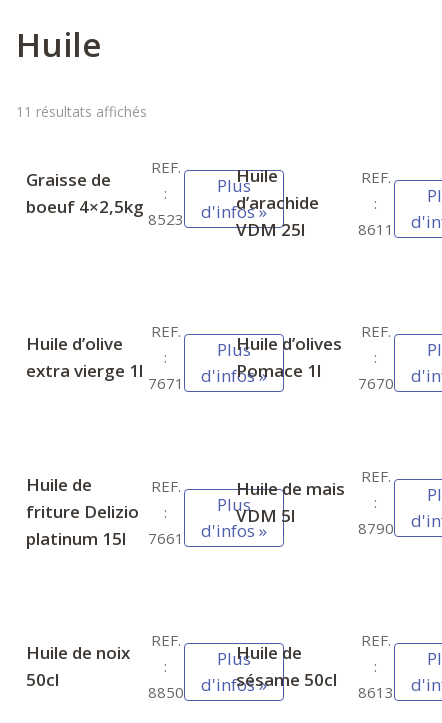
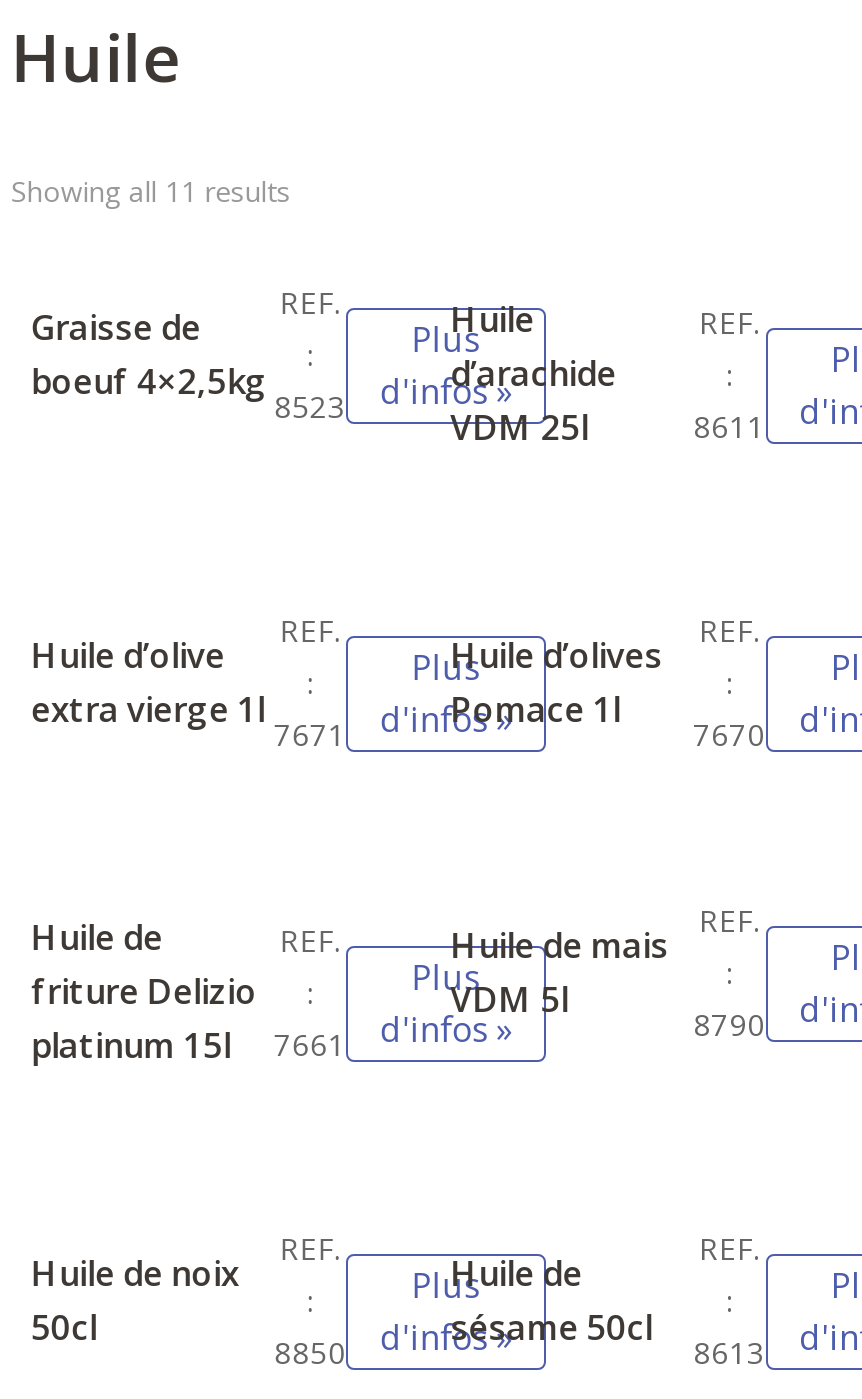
[16,102,147,121] 11 résultats affichés -> [11,172,291,210] Showing all 11 results

